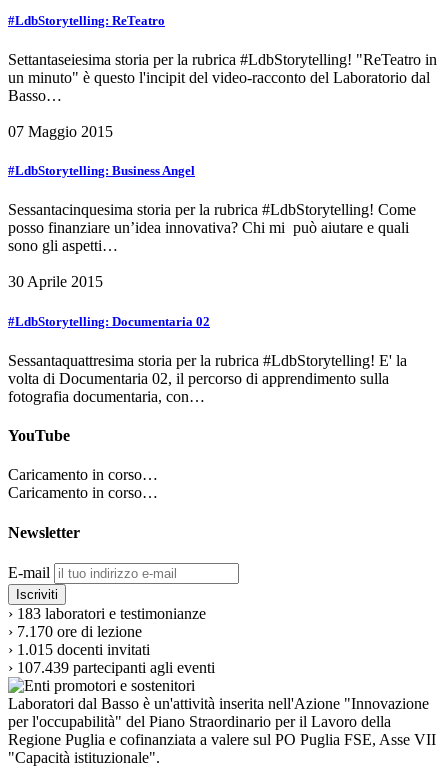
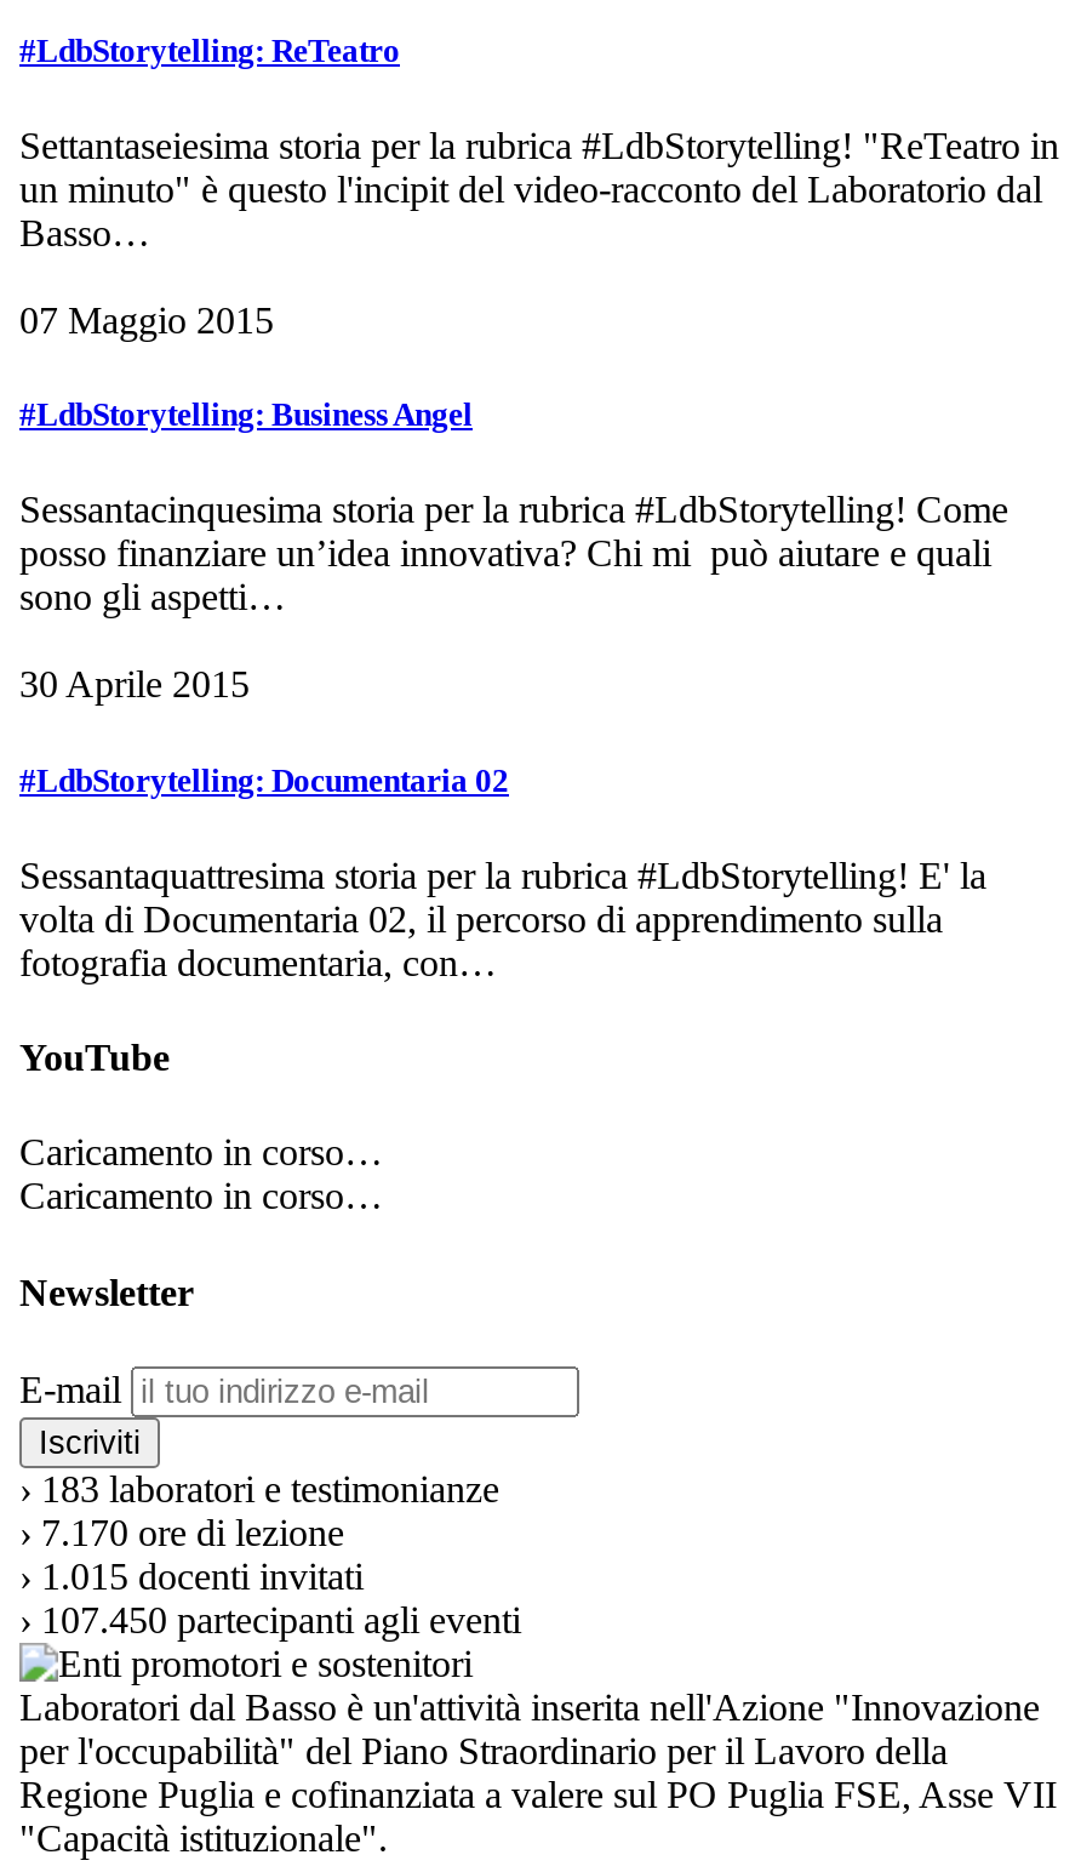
[8,659,215,676] › 107.439 partecipanti agli eventi -> [19,1599,521,1640] › 107.450 partecipanti agli eventi

